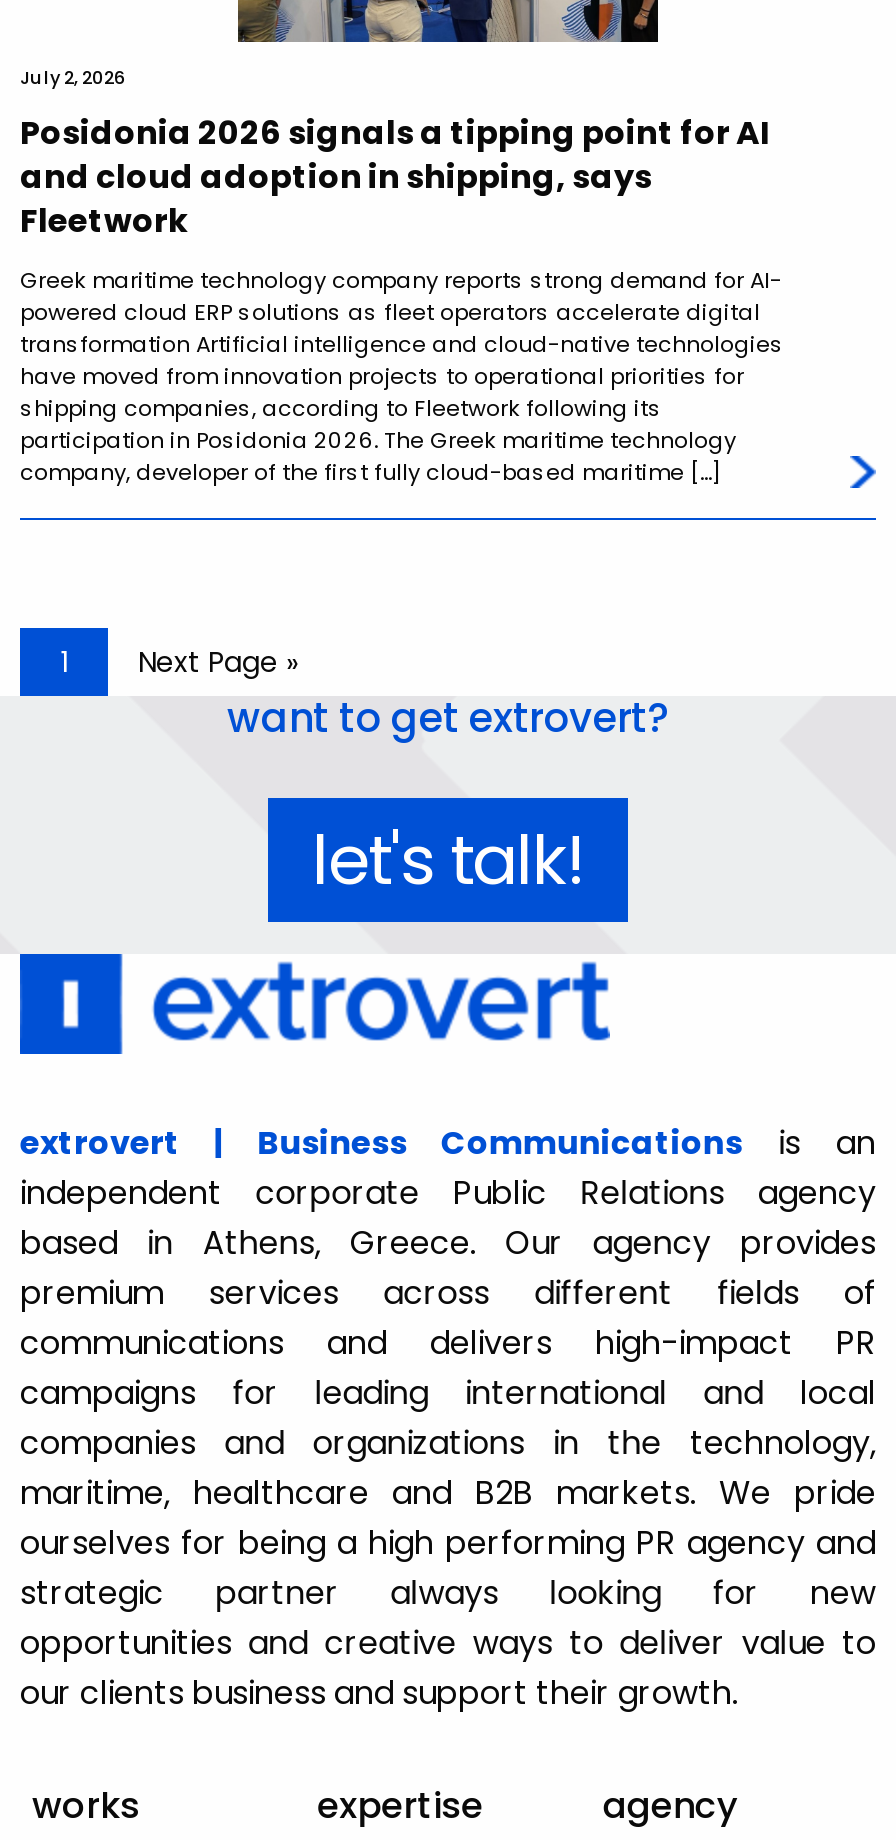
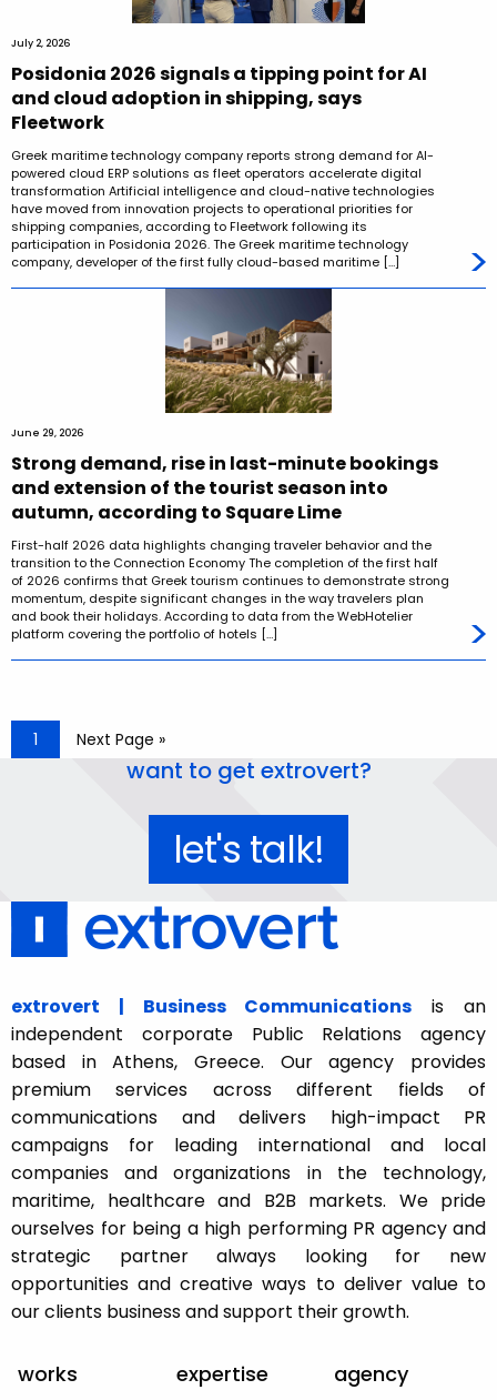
none -> [11,288,449,643] [image] | June 29, 2026 | Strong demand, rise in last-minute bookings | and extension of the tourist season into | autumn, according to Square Lime | First-half 2026 data highlights changing traveler behavior and the | transition to the Connection Economy The completion of the first half | of 2026 confirms that Greek tourism continues to demonstrate strong | momentum, despite significant changes in the way travelers plan | and book their holidays. According to data from the WebHotelier | platform covering the portfolio of hotels […]

